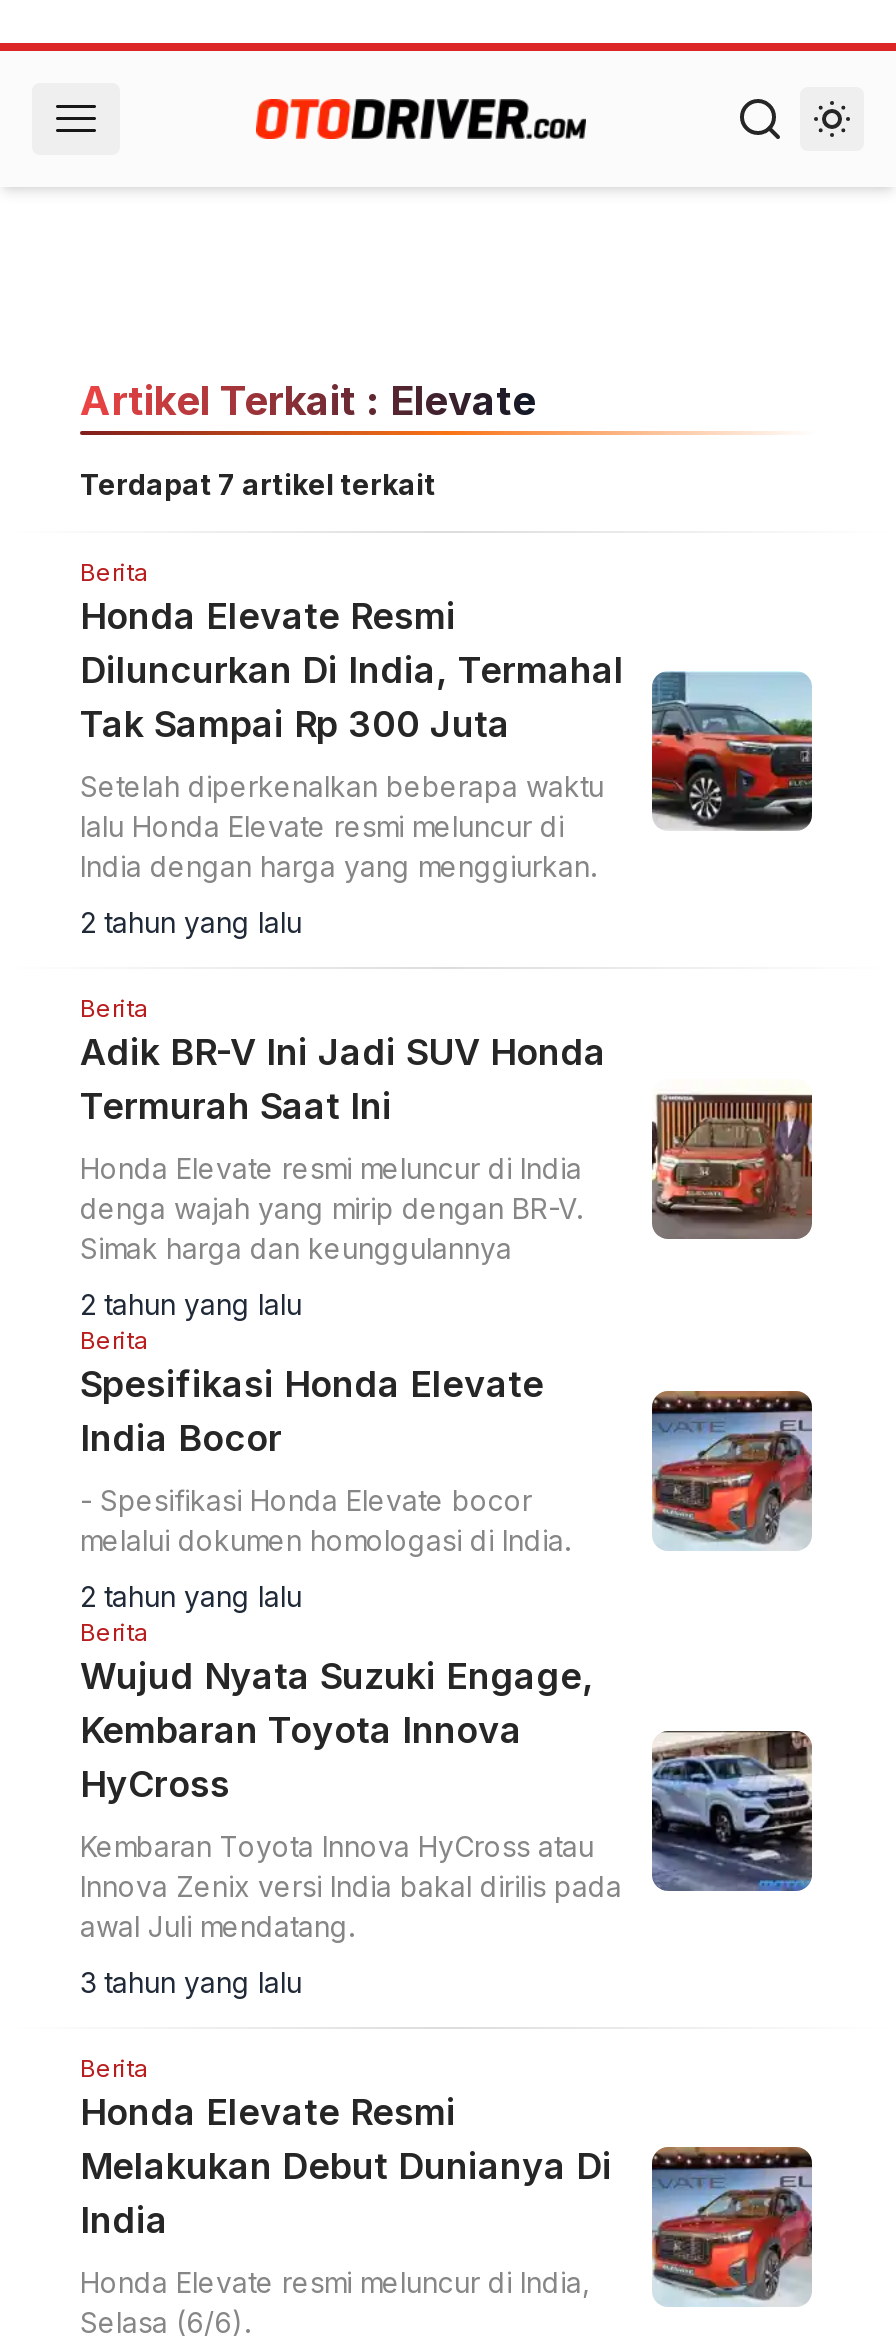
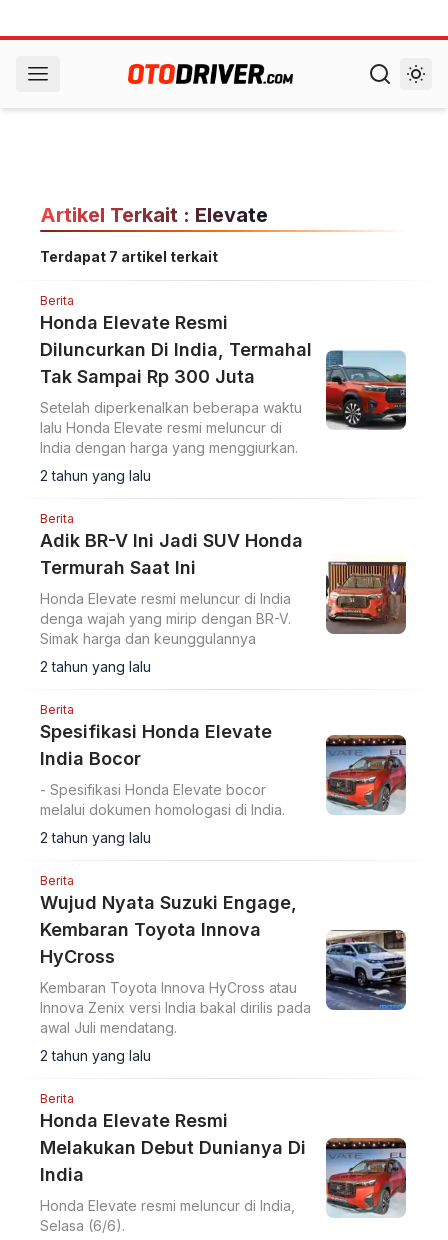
[80,1965,302,1999] 3 tahun yang lalu -> [40,1047,151,1064] 2 tahun yang lalu

